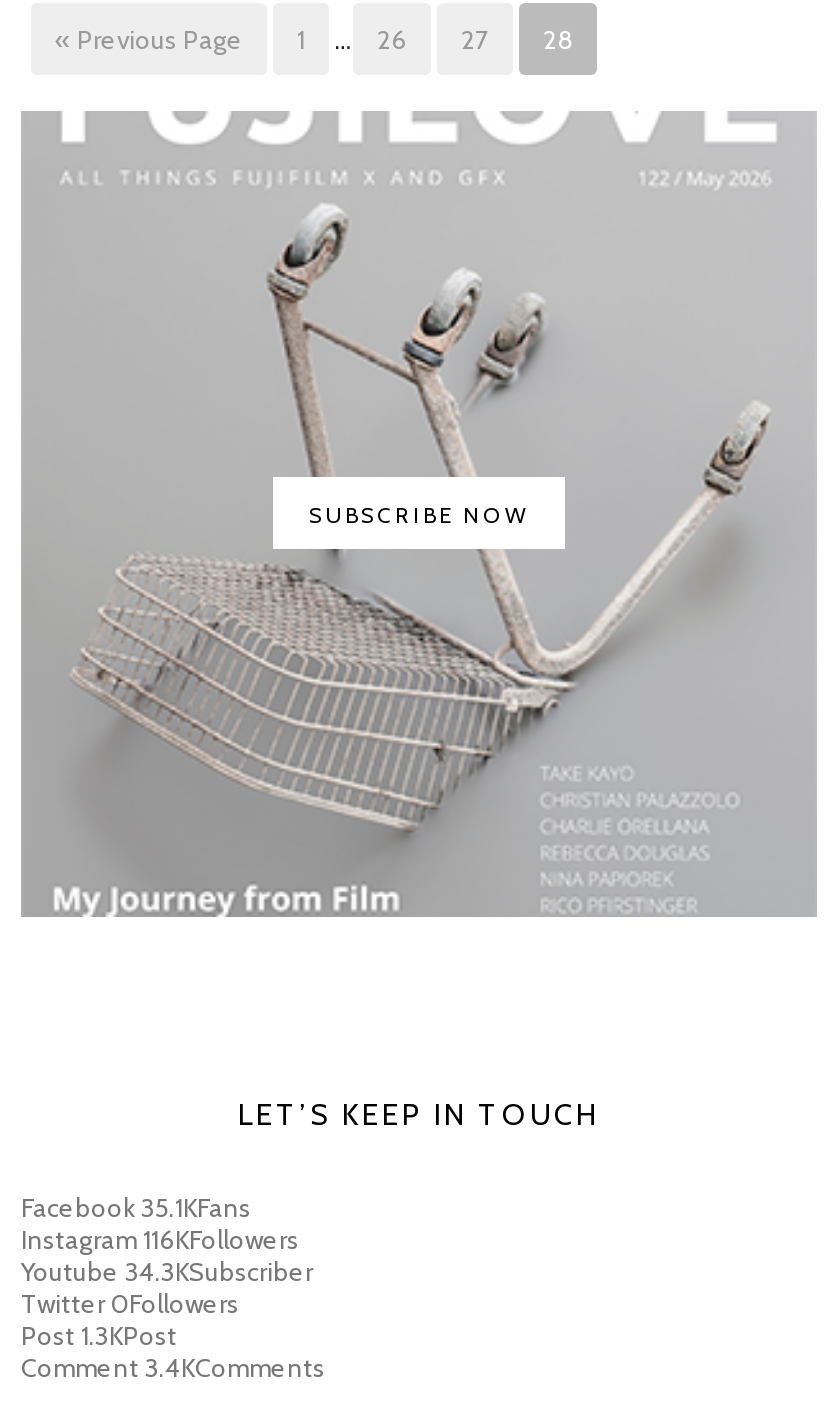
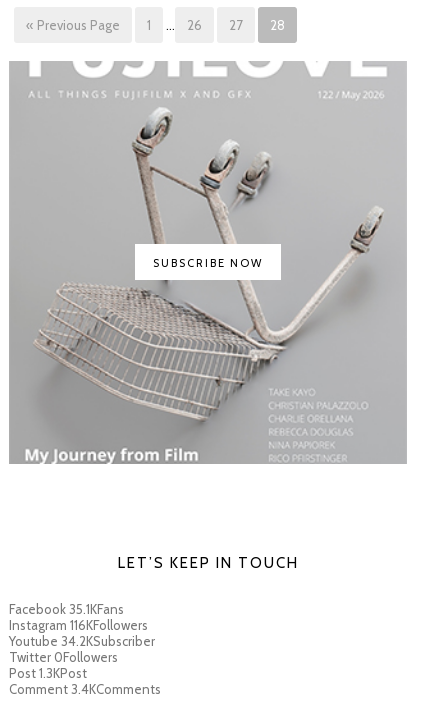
[21,1255,313,1287] Youtube 34.3KSubscriber -> [9,633,155,649] Youtube 34.2KSubscriber

